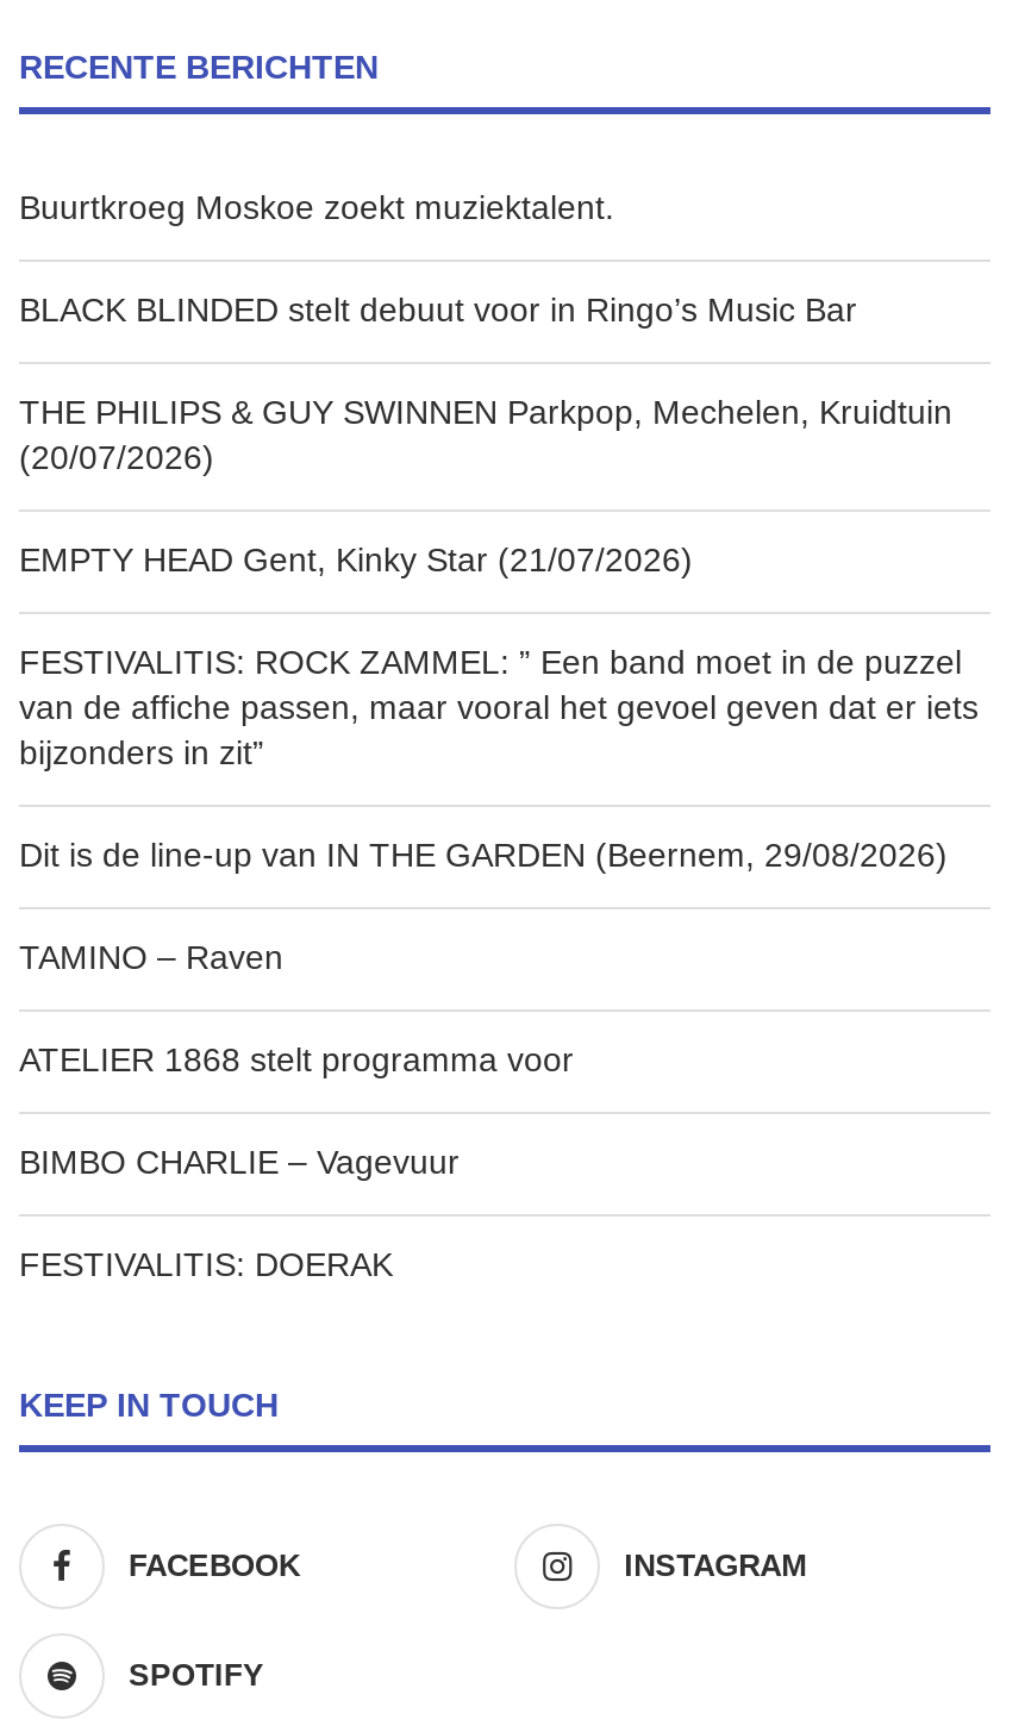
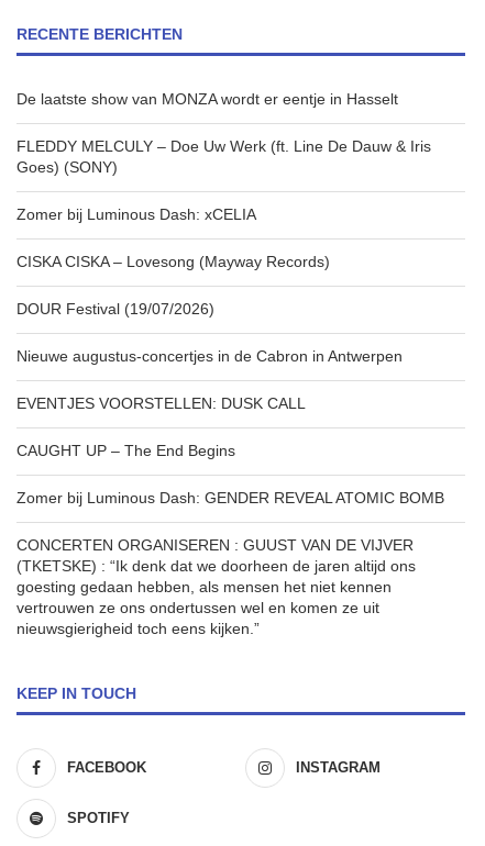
[19,189,614,227] Buurtkroeg Moskoe zoekt muziektalent. -> [16,91,398,108] De laatste show van MONZA wordt er eentje in Hasselt
[19,291,857,329] BLACK BLINDED stelt debuut voor in Ringo’s Music Bar -> [16,138,431,176] FLEDDY MELCULY – Doe Uw Werk (ft. Line De Dauw & Iris | Goes) (SONY)
[19,394,952,477] THE PHILIPS & GUY SWINNEN Parkpop, Mechelen, Kruidtuin | (20/07/2026) -> [16,206,256,223] Zomer bij Luminous Dash: xCELIA
[19,541,693,579] EMPTY HEAD Gent, Kinky Star (21/07/2026) -> [16,253,330,271] CISKA CISKA – Lovesong (Mayway Records)
[19,644,979,772] FESTIVALITIS: ROCK ZAMMEL: ” Een band moet in de puzzel | van de affiche passen, maar vooral het gevoel geven dat er iets | bijzonders in zit” -> [16,300,214,318] DOUR Festival (19/07/2026)
[19,837,948,875] Dit is de line-up van IN THE GARDEN (Beernem, 29/08/2026) -> [16,348,403,365] Nieuwe augustus-concertjes in de Cabron in Antwerpen
[19,939,283,977] TAMINO – Raven -> [16,395,306,412] EVENTJES VOORSTELLEN: DUSK CALL
[19,1041,574,1079] ATELIER 1868 stelt programma voor -> [16,442,235,460] CAUGHT UP – The End Begins
[19,1144,460,1182] BIMBO CHARLIE – Vagevuur -> [16,489,444,507] Zomer bij Luminous Dash: GENDER REVEAL ATOMIC BOMB
[19,1246,393,1284] FESTIVALITIS: DOERAK -> [16,537,416,638] CONCERTEN ORGANISEREN : GUUST VAN DE VIJVER | (TKETSKE) : “Ik denk dat we doorheen de jaren altijd ons | goesting gedaan hebben, als mensen het niet kennen | vertrouwen ze ons ondertussen wel en komen ze uit | nieuwsgierigheid toch eens kijken.”

